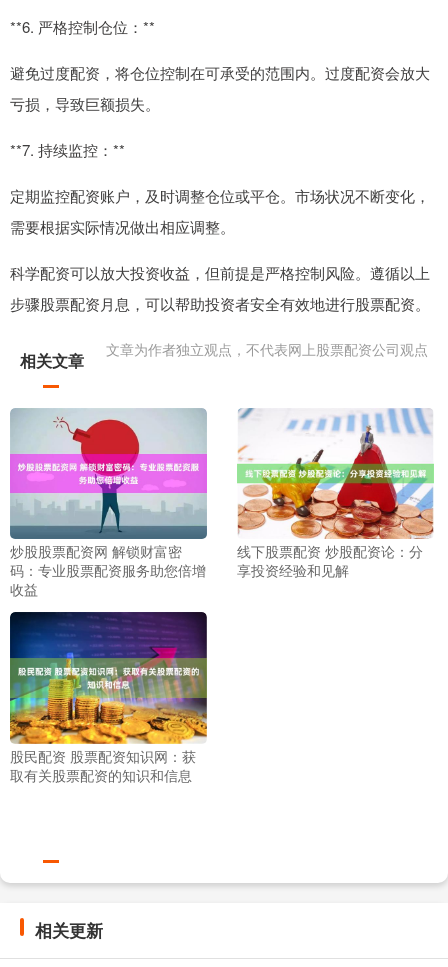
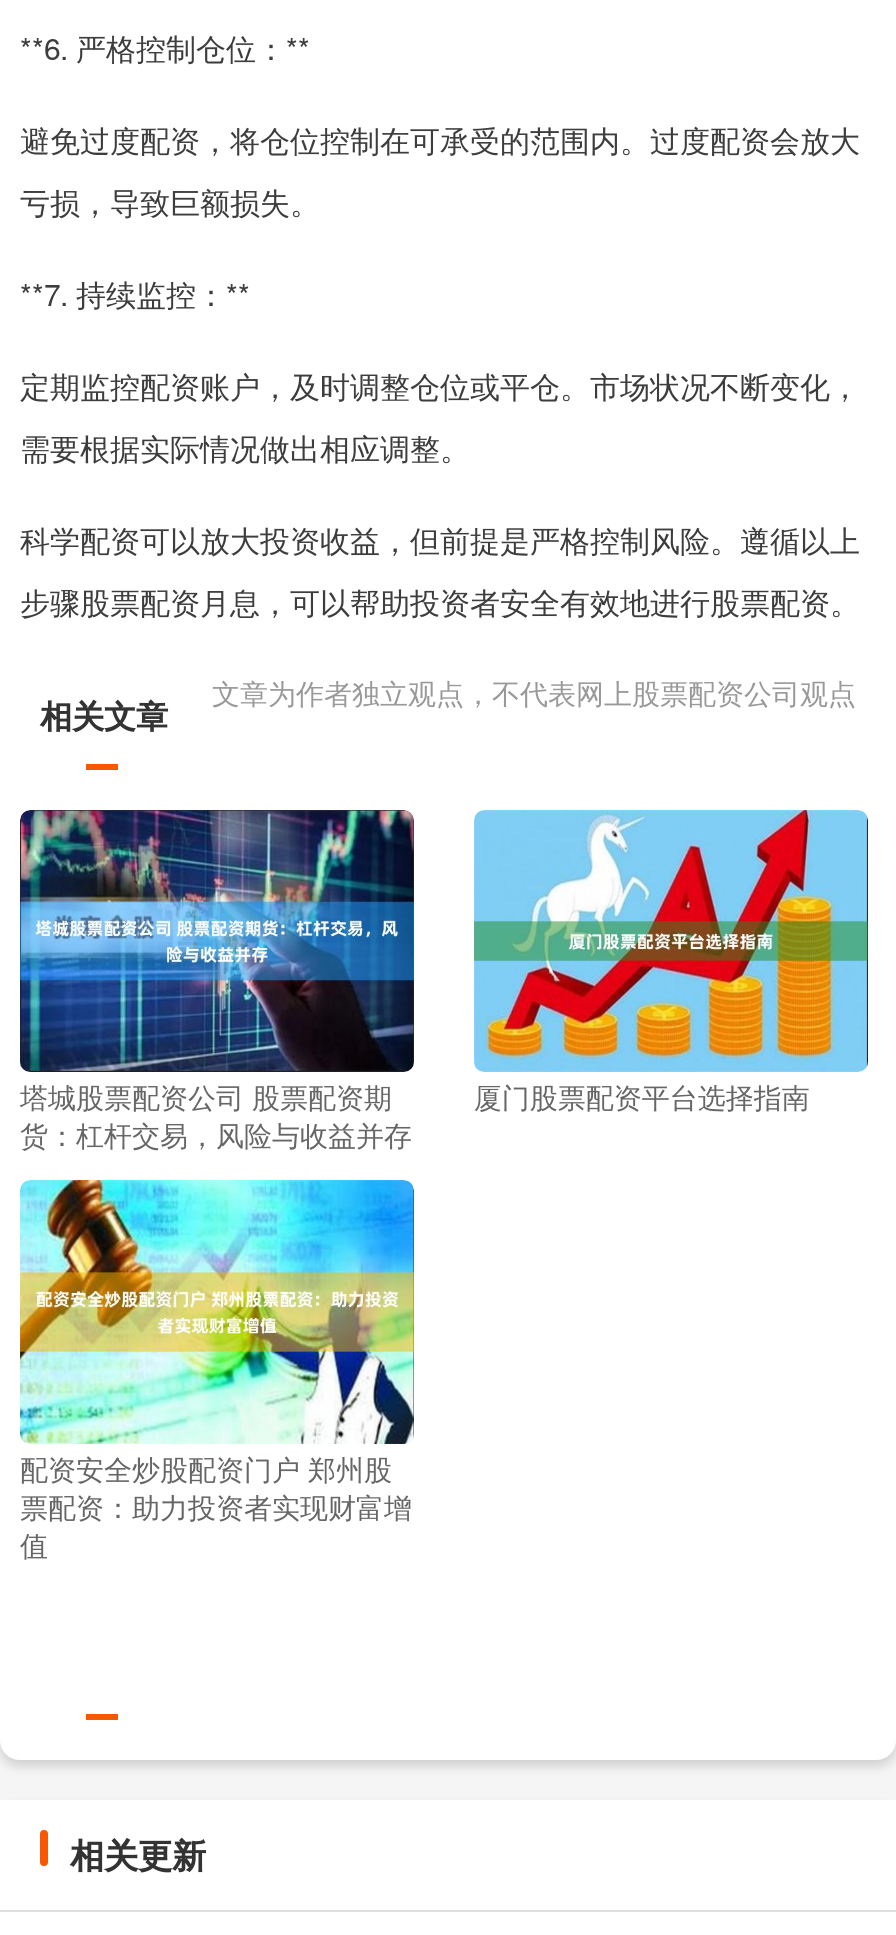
[9,408,208,599] [image] | 炒股股票配资网 解锁财富密 | 码：专业股票配资服务助您倍增 | 收益 -> [18,808,416,1155] [image] | 塔城股票配资公司 股票配资期 | 货：杠杆交易，风险与收益并存
[237,408,434,580] [image] | 线下股票配资 炒股配资论：分 | 享投资经验和见解 -> [472,808,870,1117] [image] | 厦门股票配资平台选择指南
[9,593,208,785] [image] | 股民配资 股票配资知识网：获 | 取有关股票配资的知识和信息 -> [18,1178,416,1563] [image] | 配资安全炒股配资门户 郑州股 | 票配资：助力投资者实现财富增 | 值

